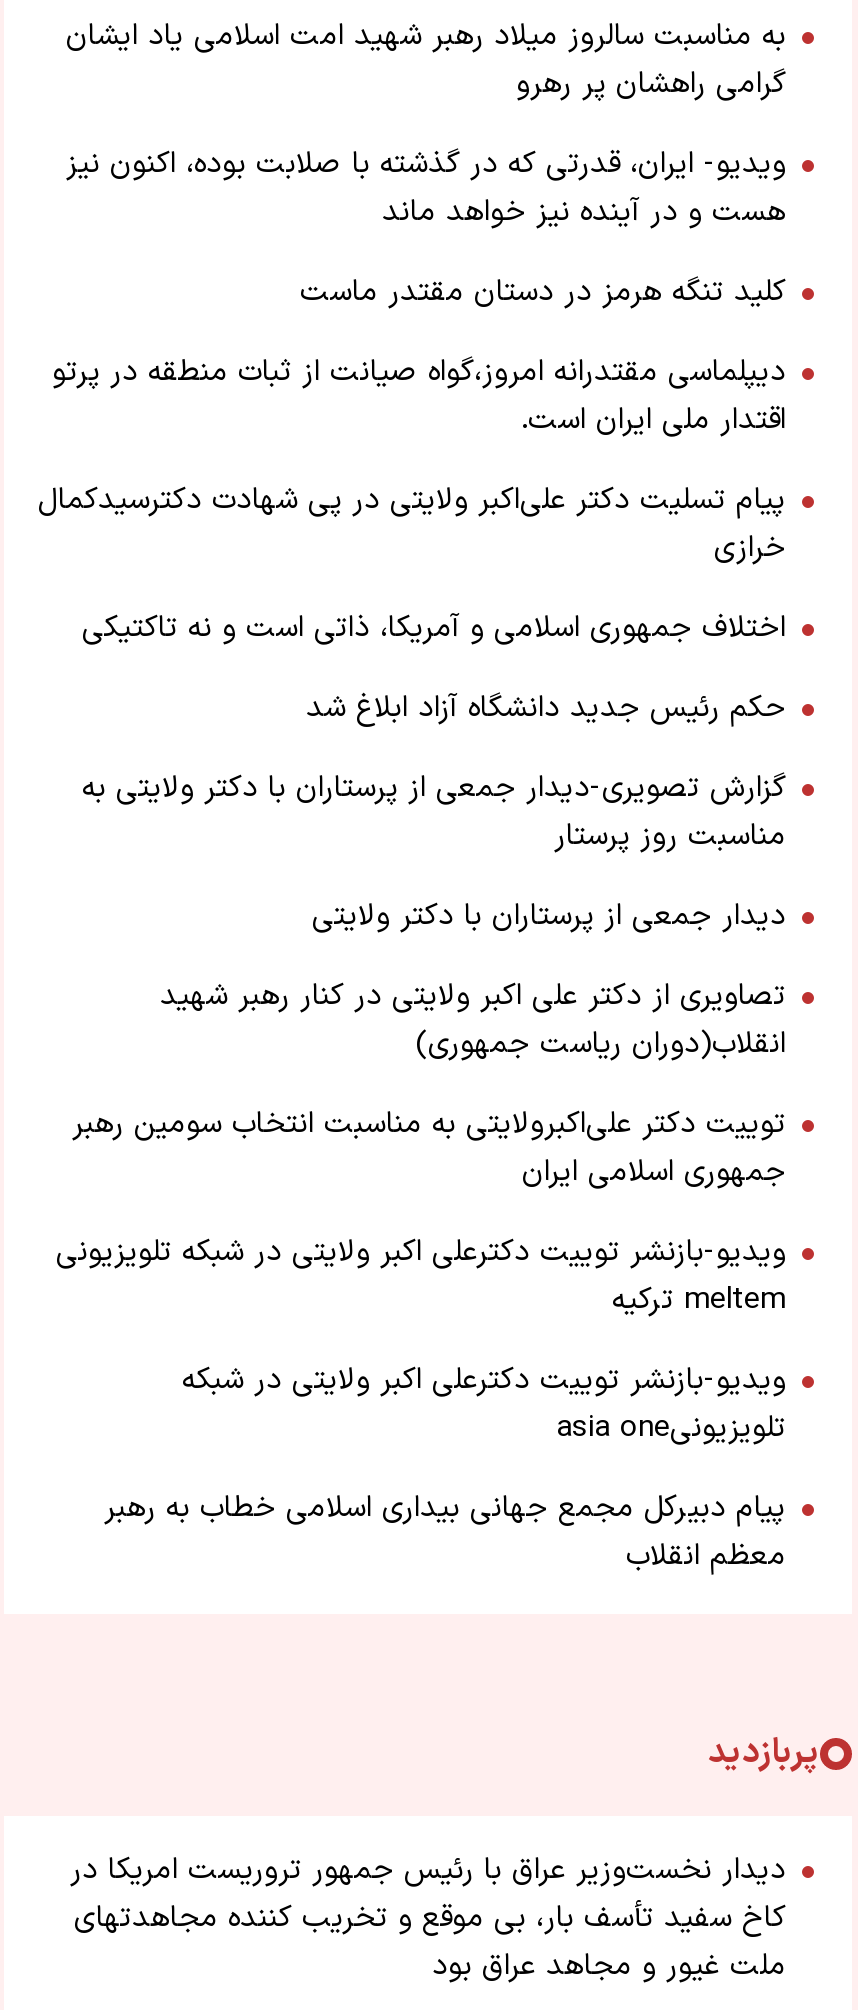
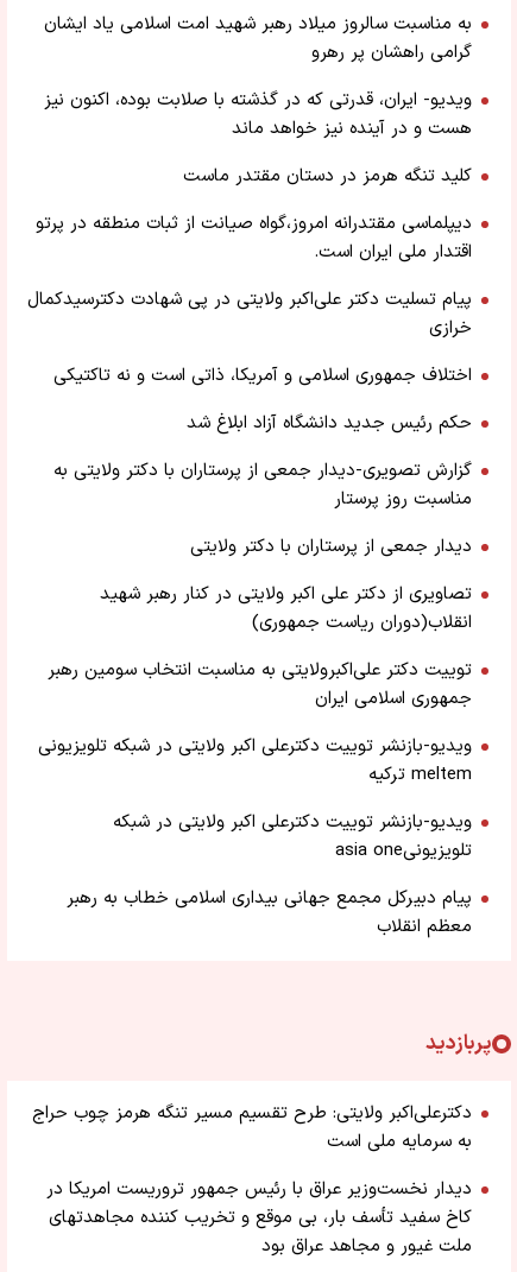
none -> [32,1099,472,1155] دکترعلی‌اکبر ولایتی: طرح تقسیم مسیر تنگه هرمز چوب حراج | به سرمایه ملی است

